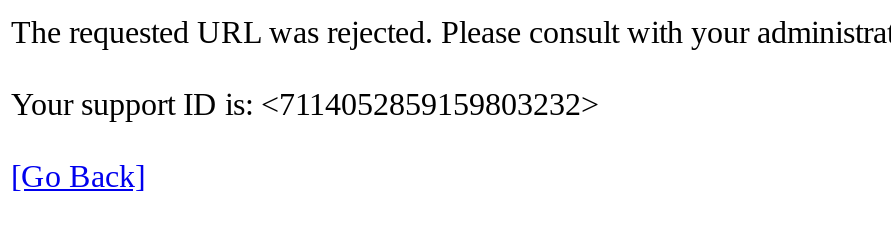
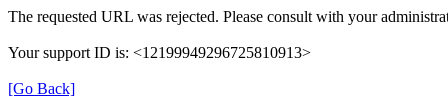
[11,87,599,121] Your support ID is: <7114052859159803232> -> [8,44,311,61] Your support ID is: <12199949296725810913>

